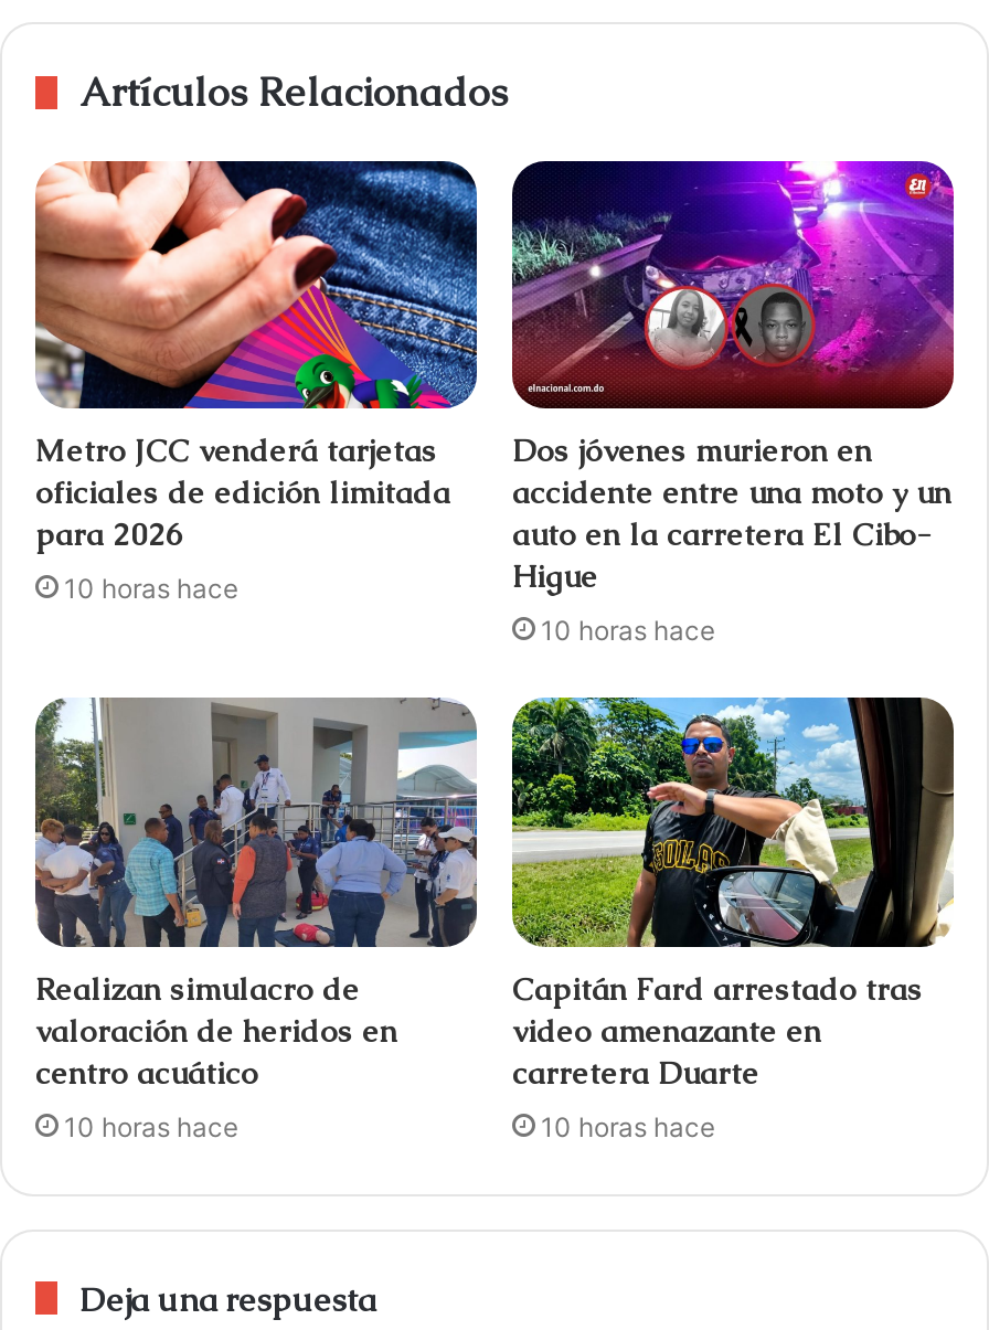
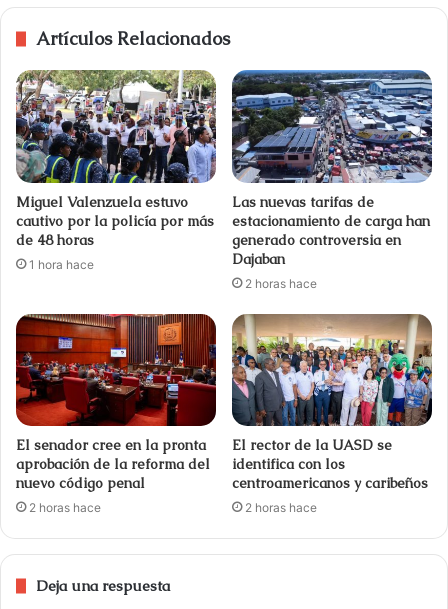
[33,159,479,606] [image] | Metro JCC venderá tarjetas | oficiales de edición limitada | para 2026 | 10 horas hace -> [15,69,217,272] [image] | Miguel Valenzuela estuvo | cautivo por la policía por más | de 48 horas | 1 hora hace
[510,159,956,647] [image] | Dos jóvenes murieron en | accidente entre una moto y un | auto en la carretera El Cibo- | Higue | 10 horas hace -> [231,69,433,291] [image] | Las nuevas tarifas de | estacionamiento de carga han | generado controversia en | Dajaban | 2 horas hace
[33,698,479,1143] [image] | Realizan simulacro de | valoración de heridos en | centro acuático | 10 horas hace -> [15,313,217,515] [image] | El senador cree en la pronta | aprobación de la reforma del | nuevo código penal | 2 horas hace
[510,695,954,1143] [image] | Capitán Fard arrestado tras | video amenazante en | carretera Duarte | 10 horas hace -> [231,313,433,515] [image] | El rector de la UASD se | identifica con los | centroamericanos y caribeños | 2 horas hace

